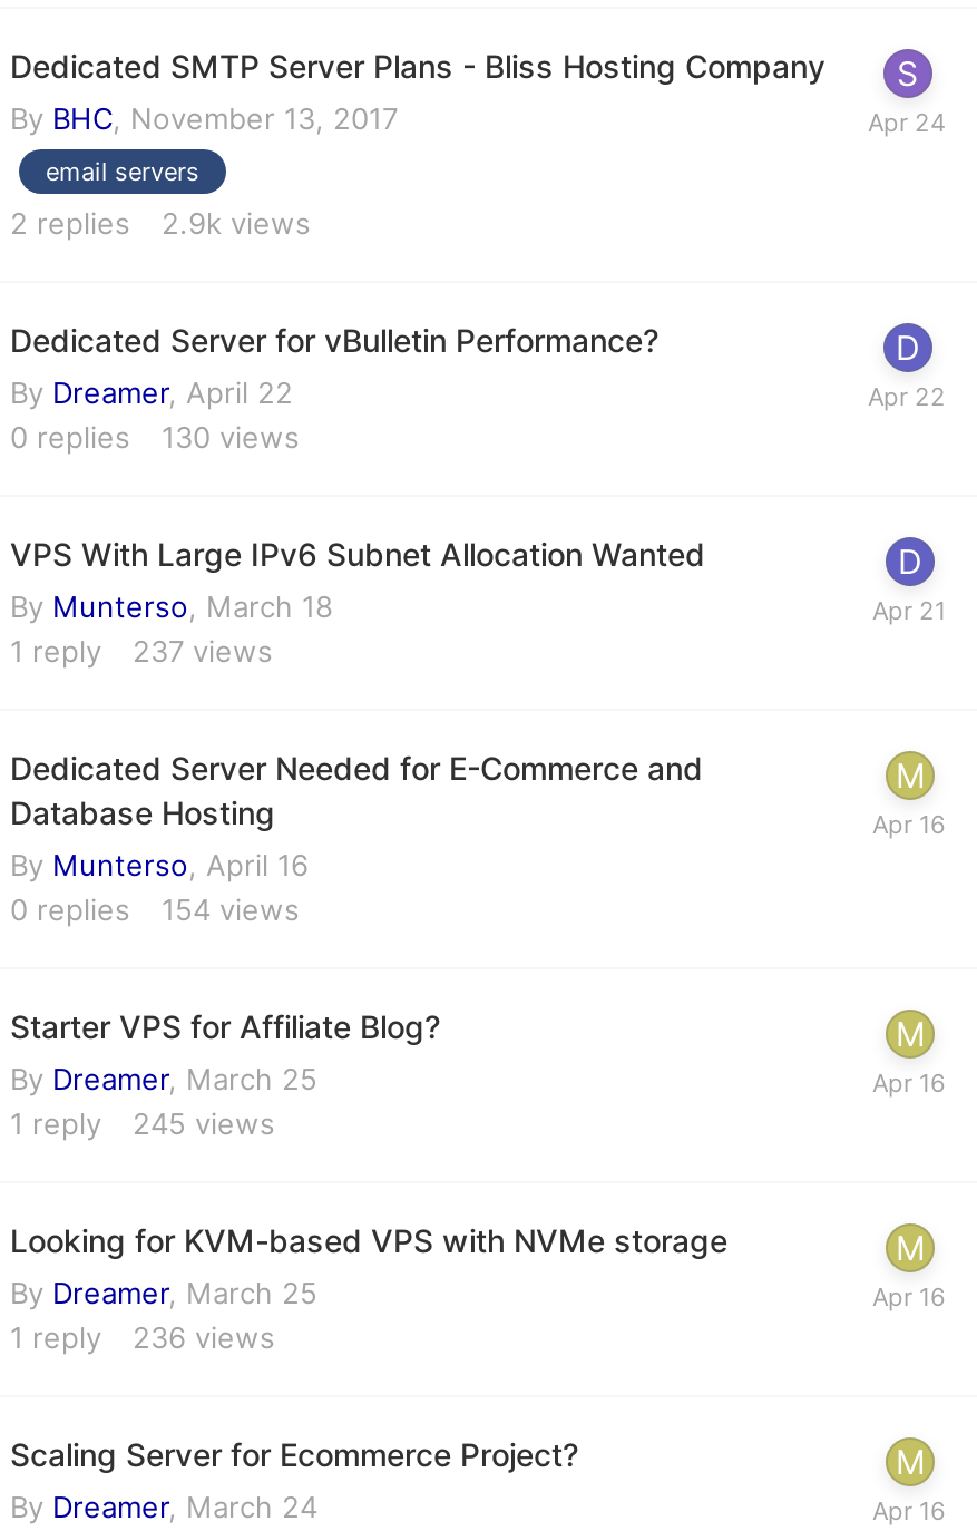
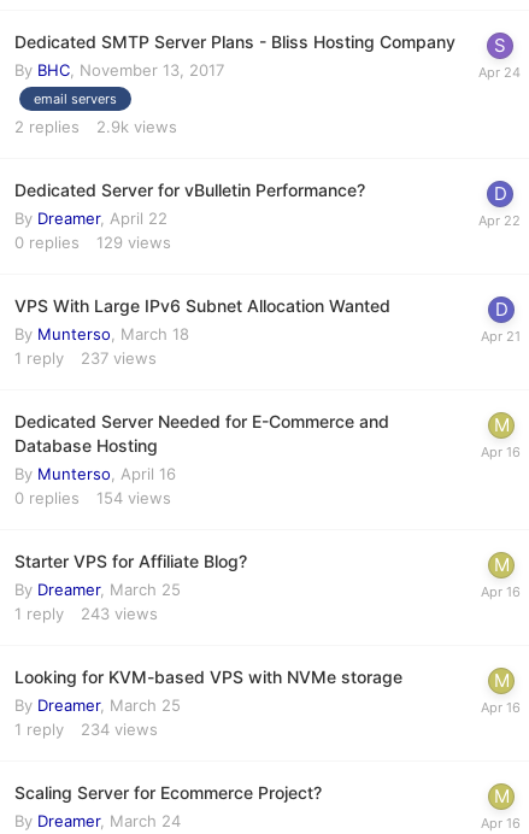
[10,418,300,454] 0 replies 130 views -> [14,232,171,252] 0 replies 129 views
[10,1105,275,1140] 1 reply 245 views -> [14,603,158,623] 1 reply 243 views
[10,1319,275,1354] 1 reply 236 views -> [14,719,158,738] 1 reply 234 views

